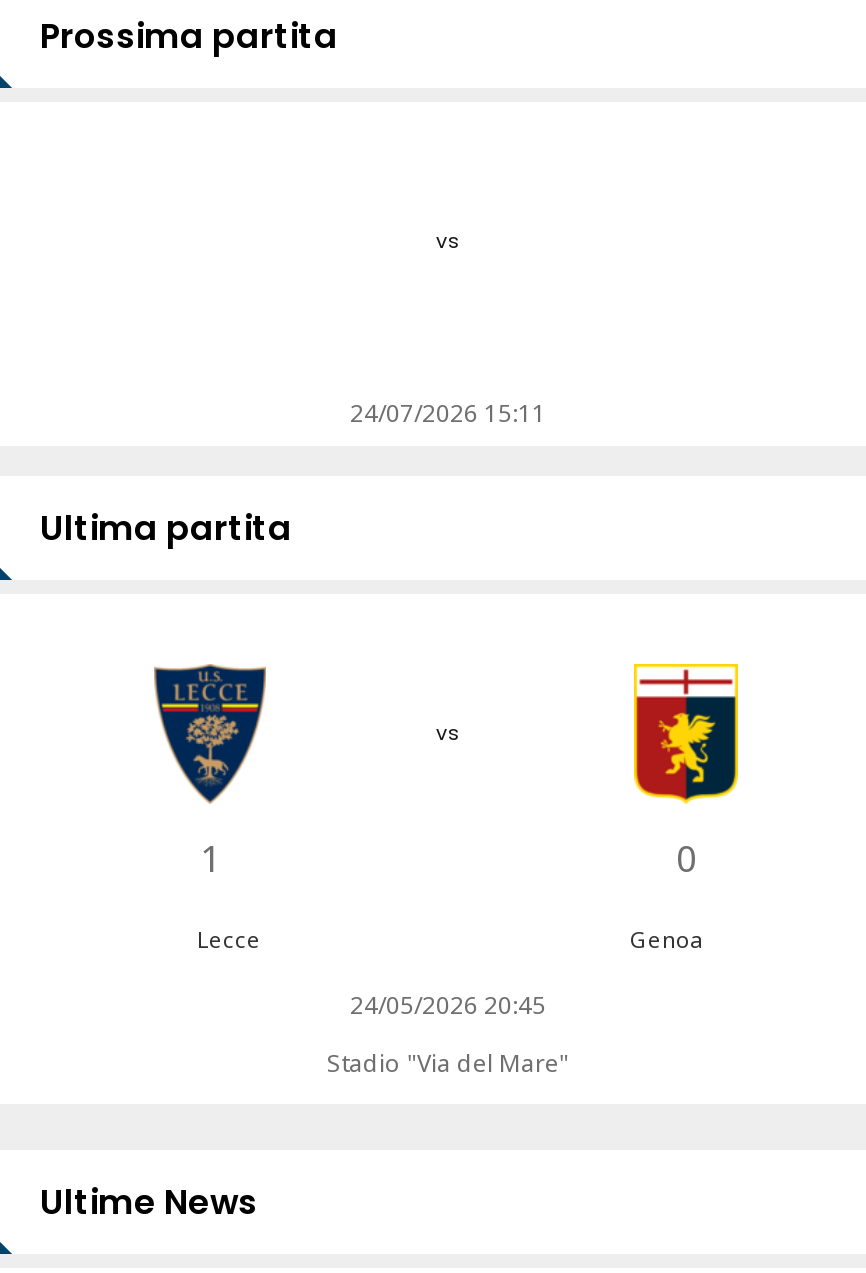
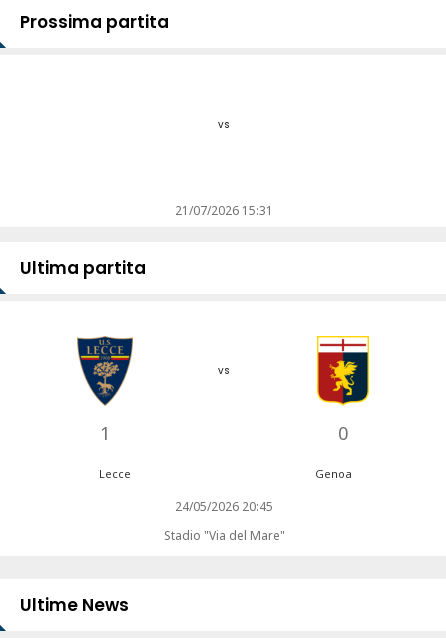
[350,397,546,431] 24/07/2026 15:11 -> [175,202,273,219] 21/07/2026 15:31

